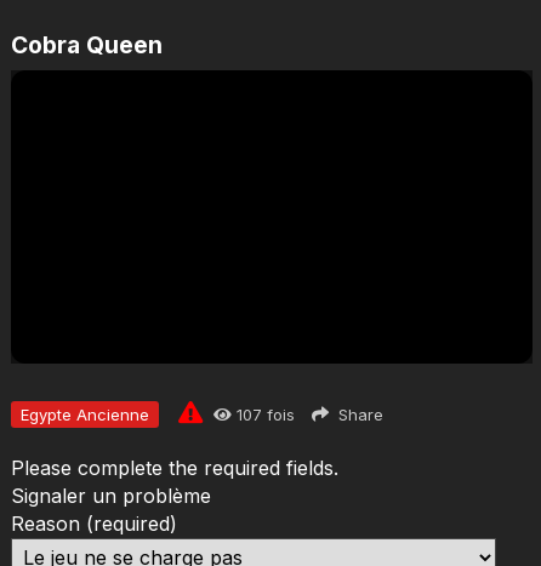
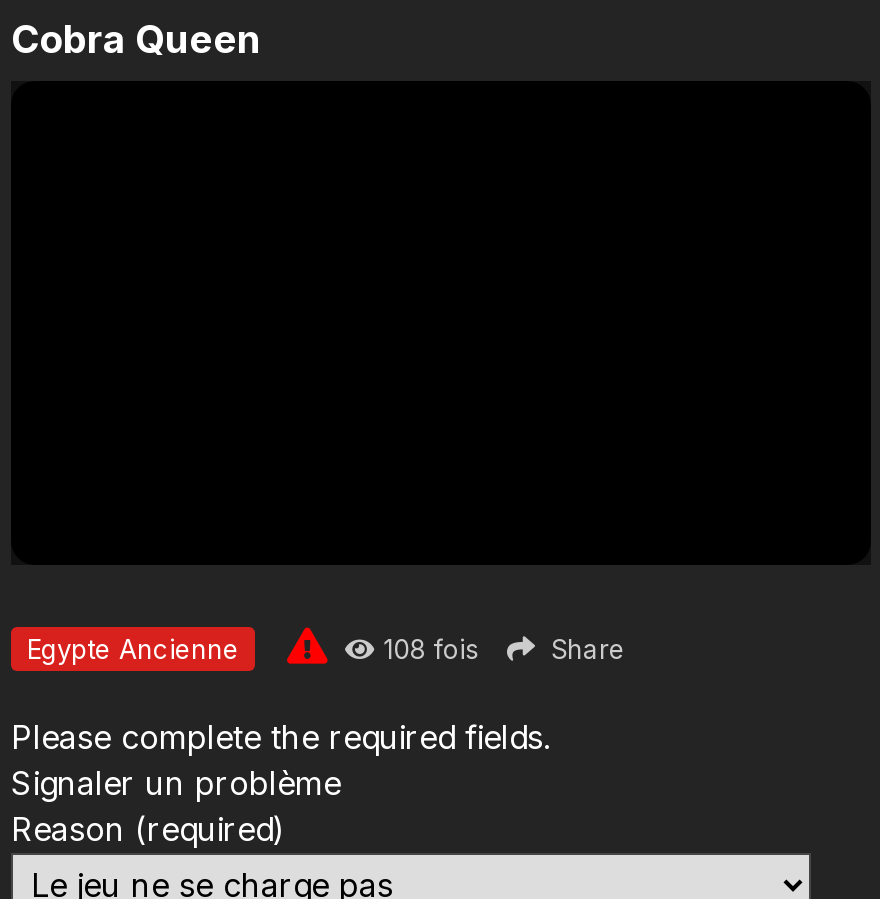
[237,405,383,424] 107 fois Share -> [383,633,625,665] 108 fois Share

